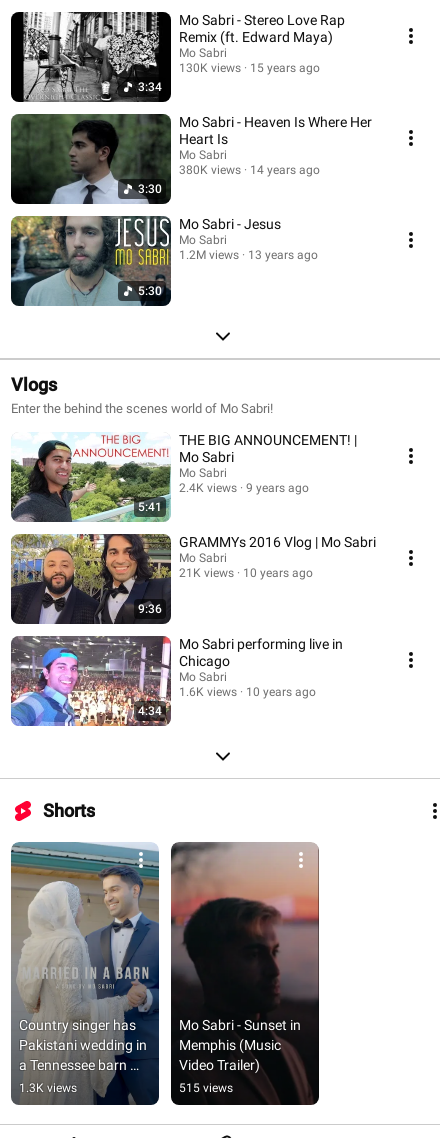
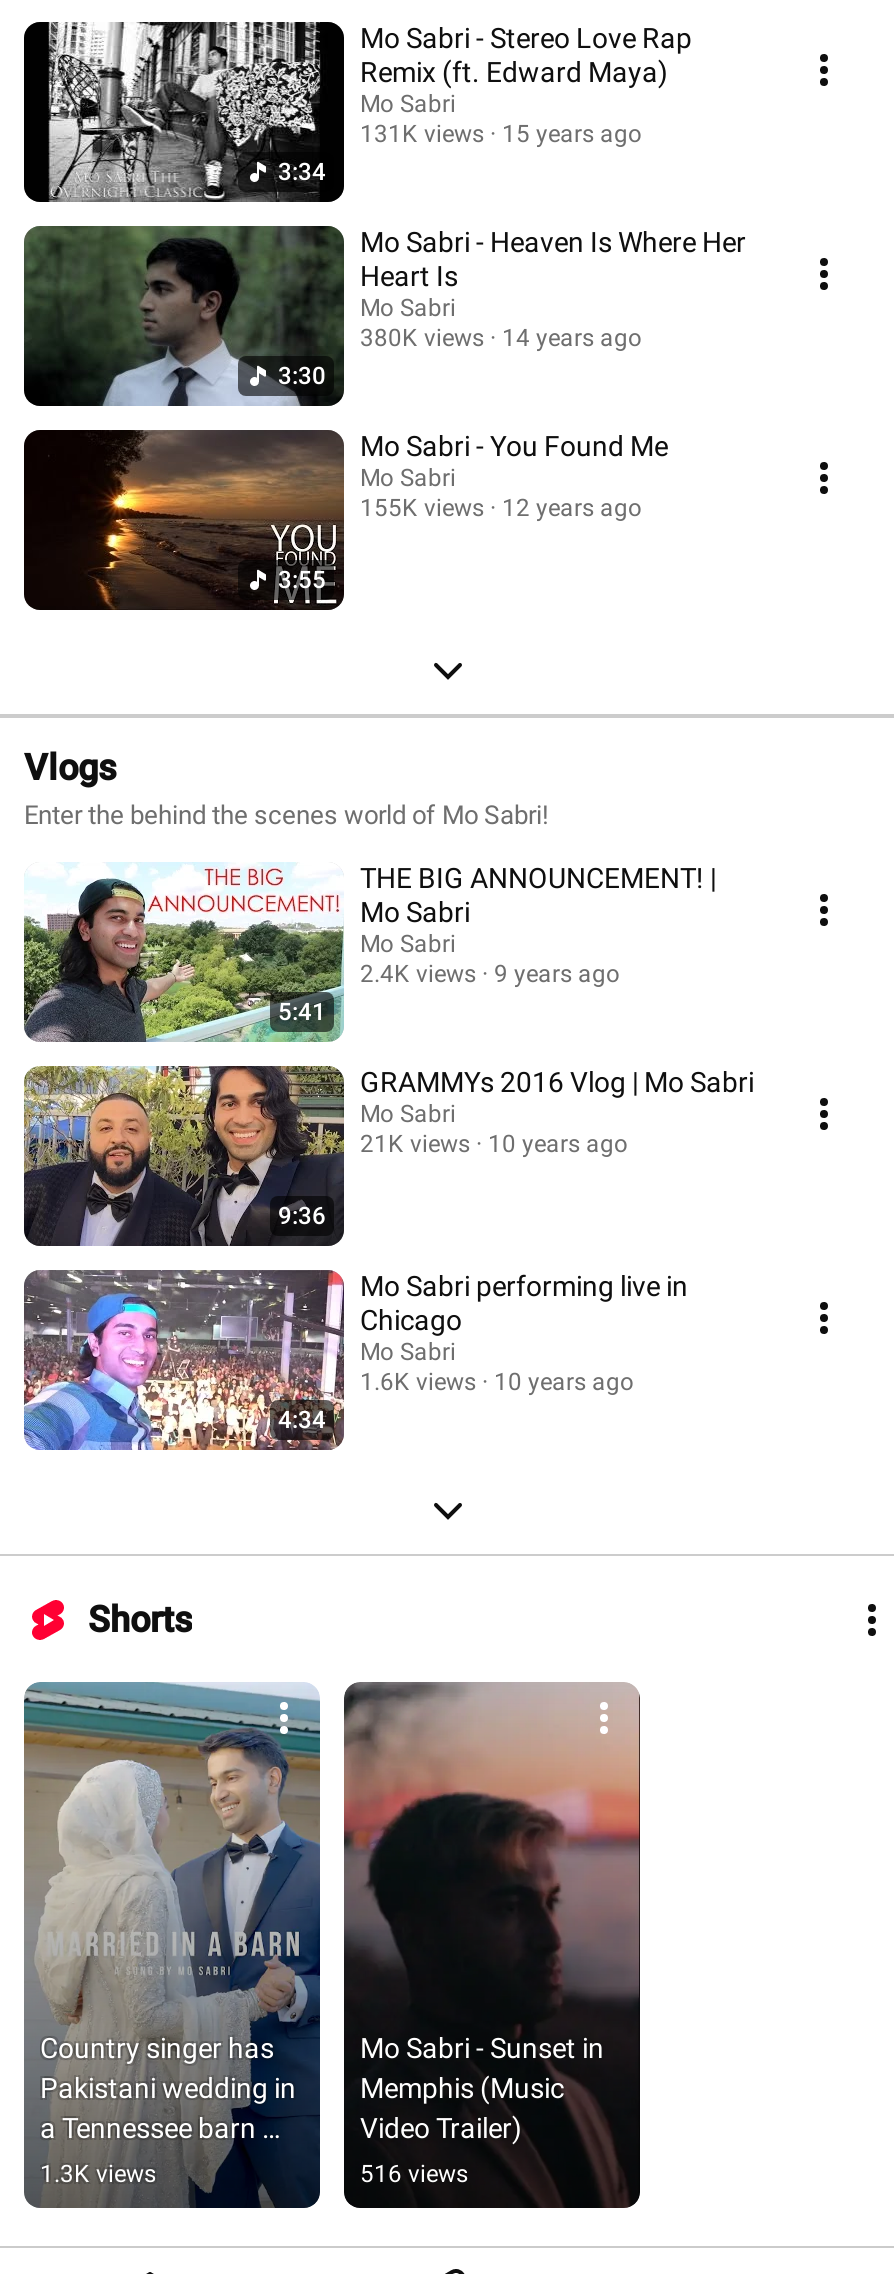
[179,60,320,74] 130K views 15 years ago -> [360,119,642,147] 131K views 15 years ago
[10,215,171,307] [image] | 5:30 -> [22,428,344,610] [image] | 3:55
[179,215,281,231] Mo Sabri - Jesus -> [360,429,668,461] Mo Sabri - You Found Me
[179,247,239,261] 1.2M views -> [360,493,484,521] 155K views
[248,247,318,261] 13 years ago -> [502,493,642,521] 12 years ago
[179,1081,233,1095] 515 views -> [360,2160,468,2188] 516 views

